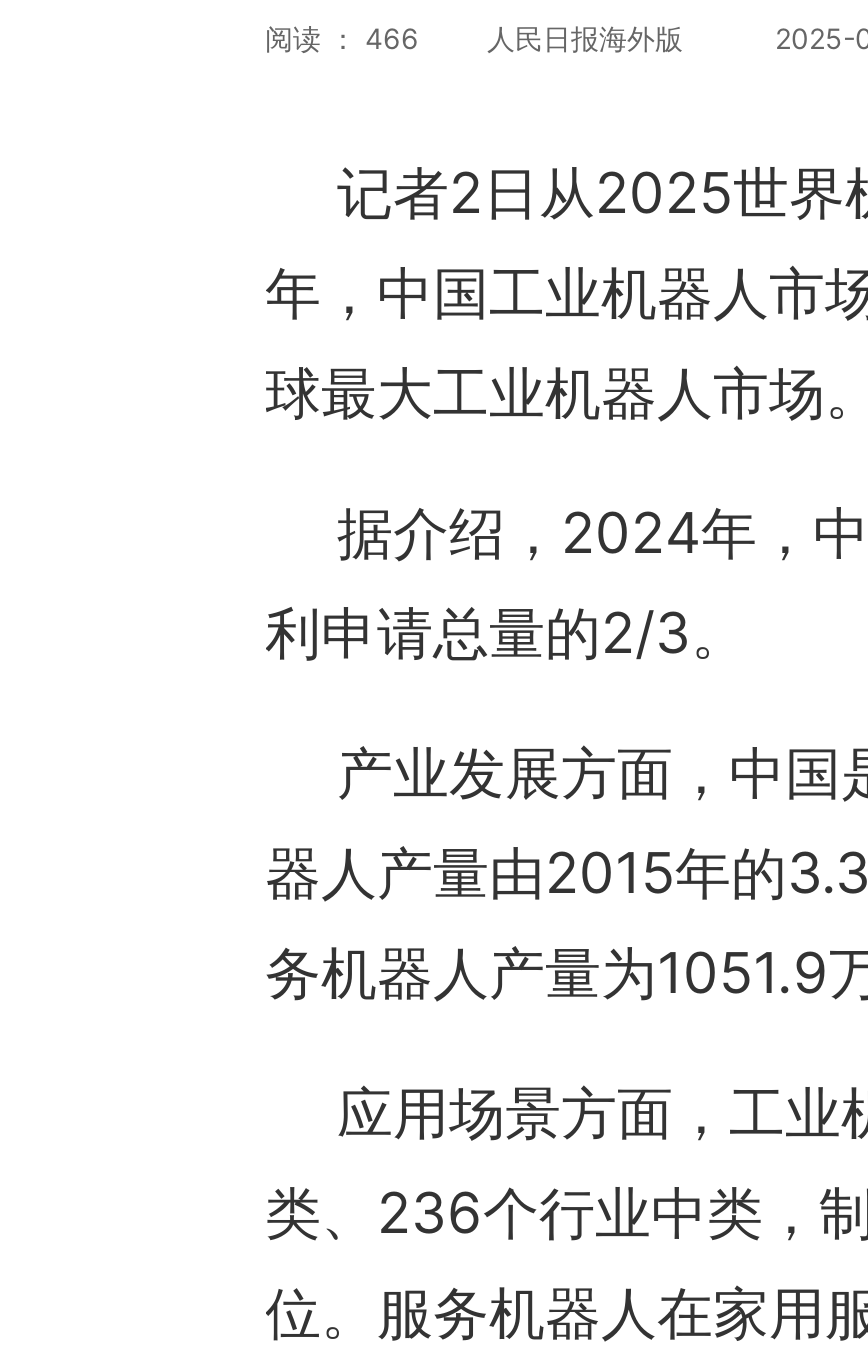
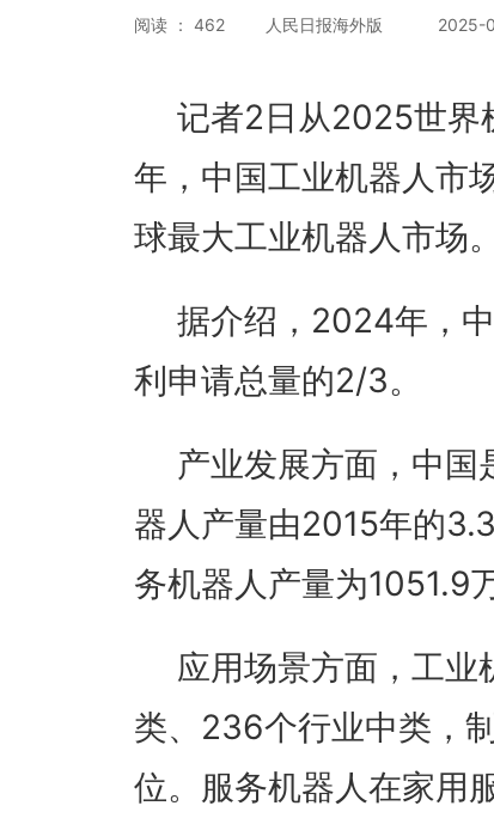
[265,21,427,55] 阅读 ： 466 -> [133,14,229,35] 阅读 ： 462

